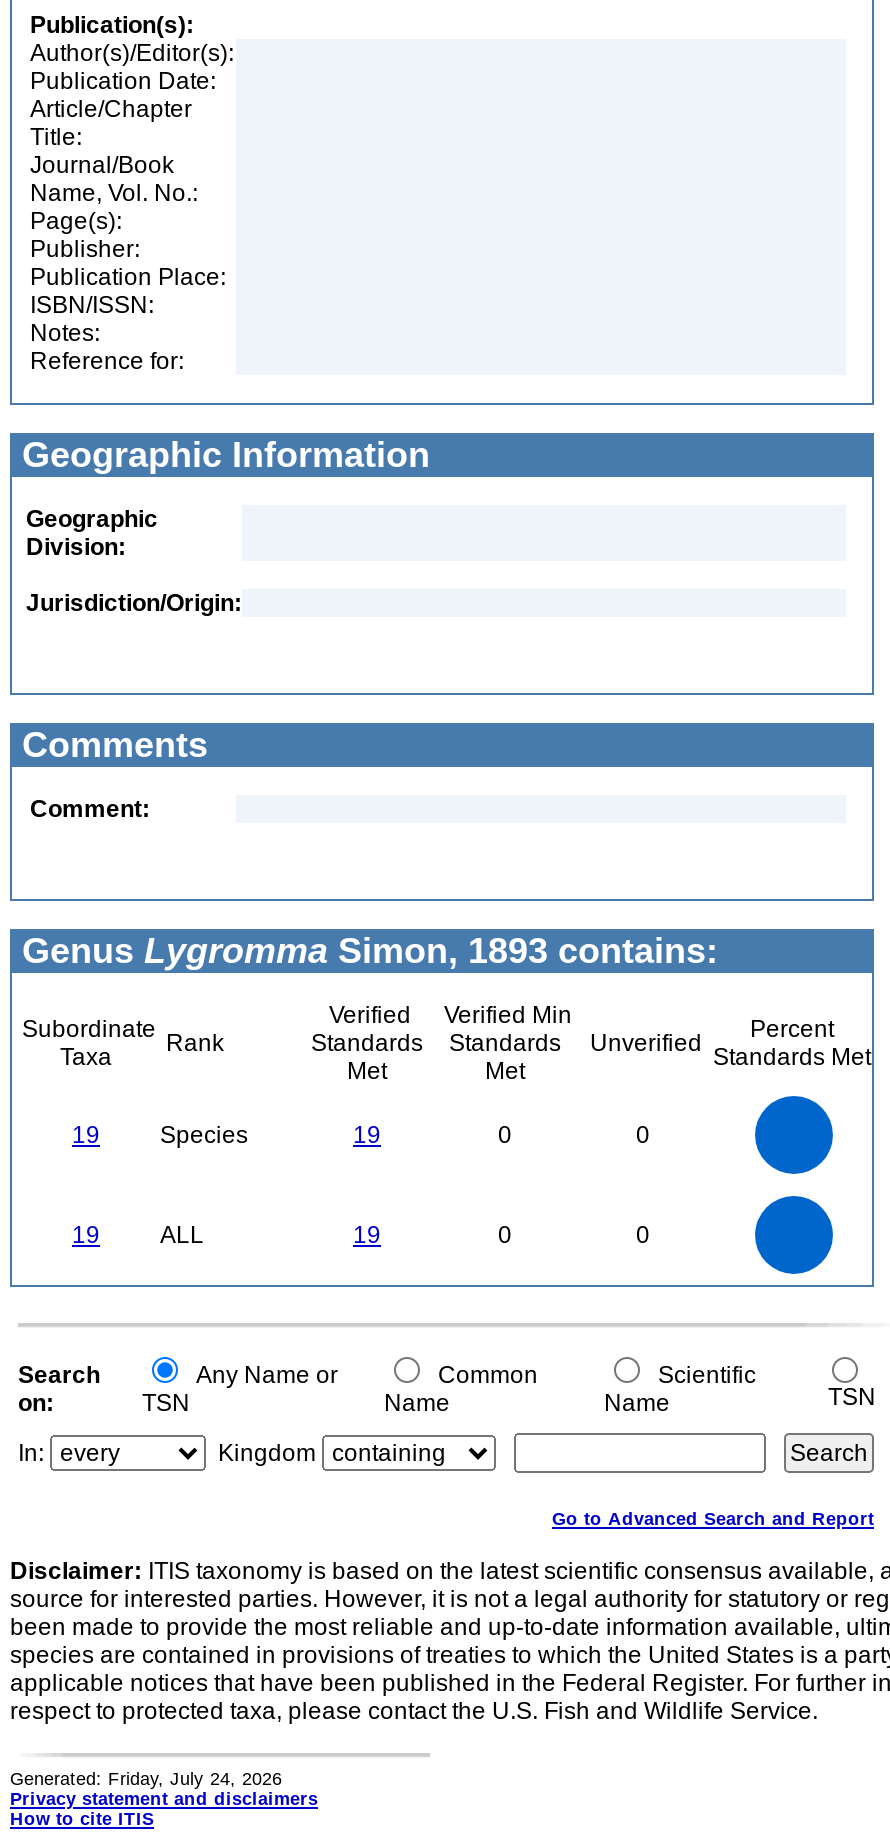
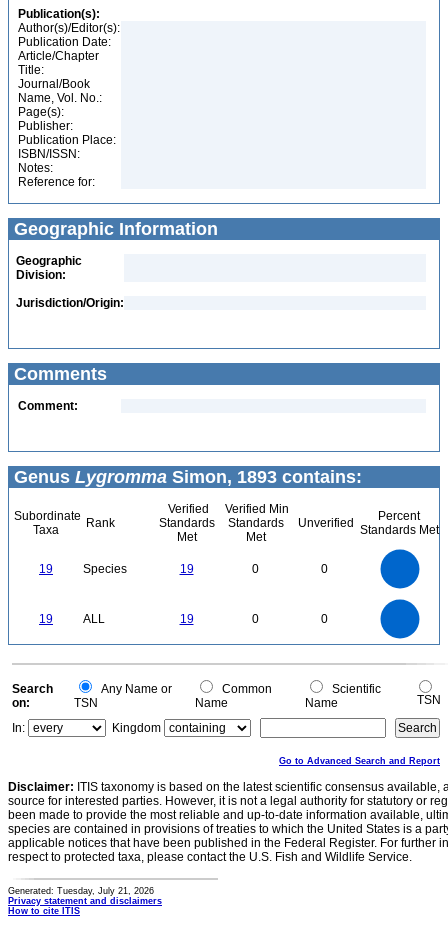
[10,1769,282,1789] Generated: Friday, July 24, 2026 -> [8,886,154,896] Generated: Tuesday, July 21, 2026

